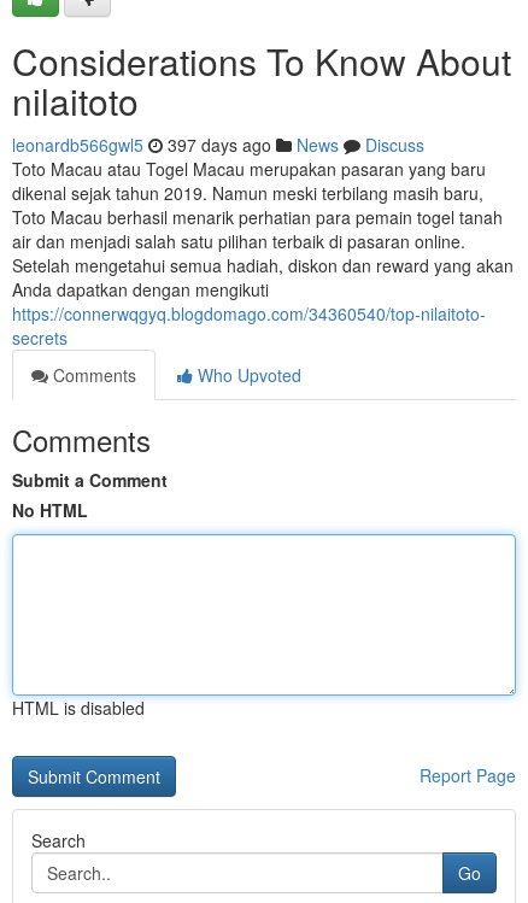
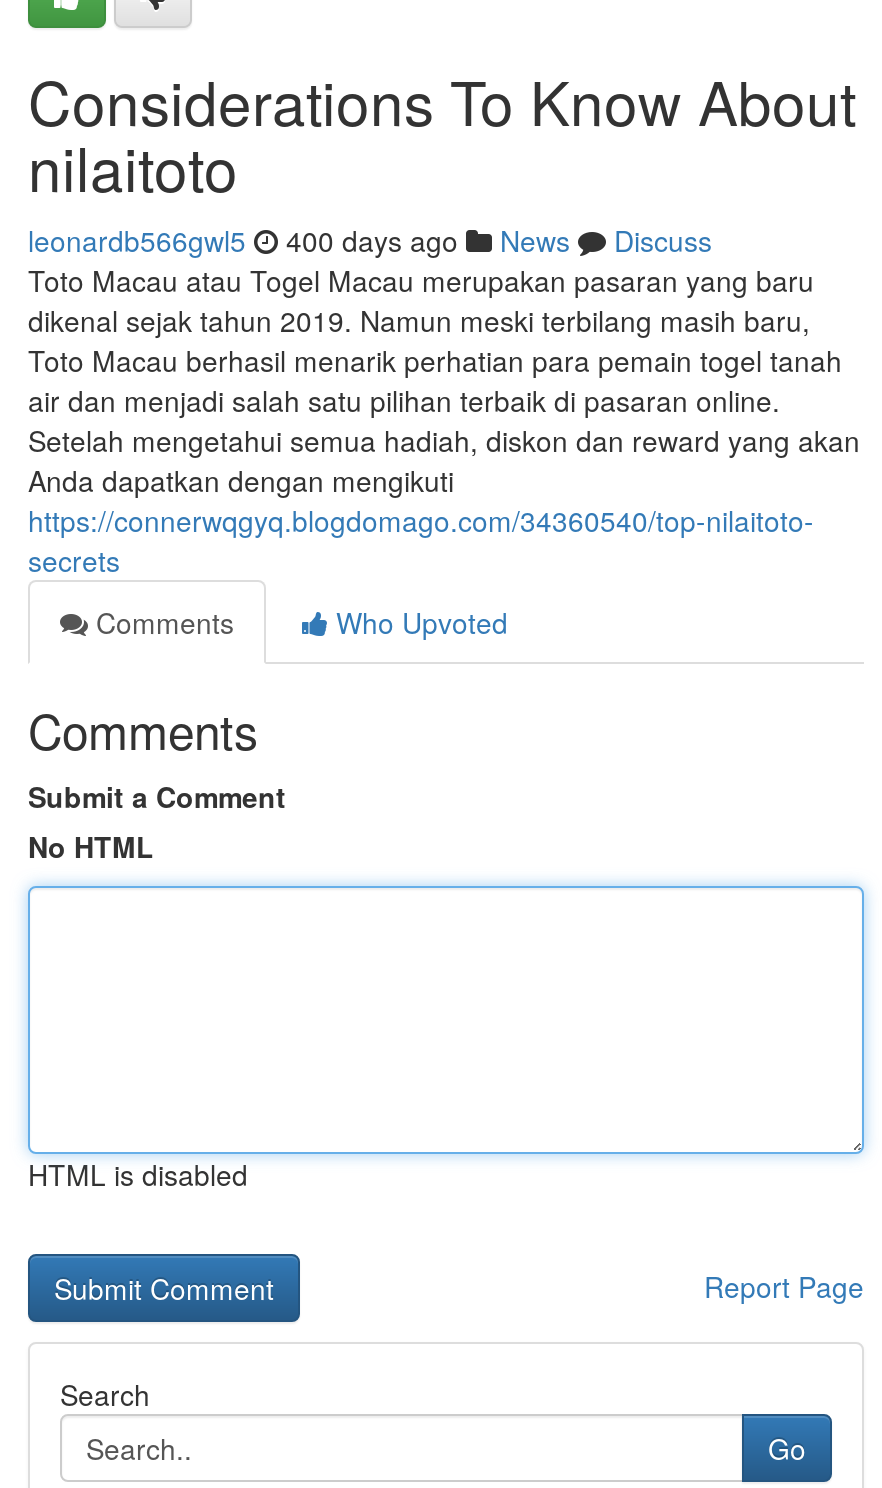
[12,133,424,157] leonardb566gwl5 397 days ago News Discuss -> [28,220,712,260] leonardb566gwl5 400 days ago News Discuss

